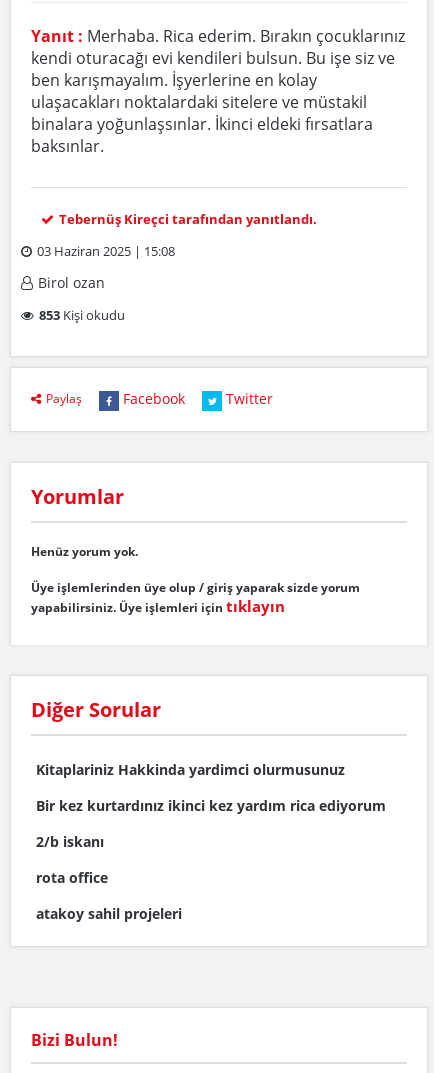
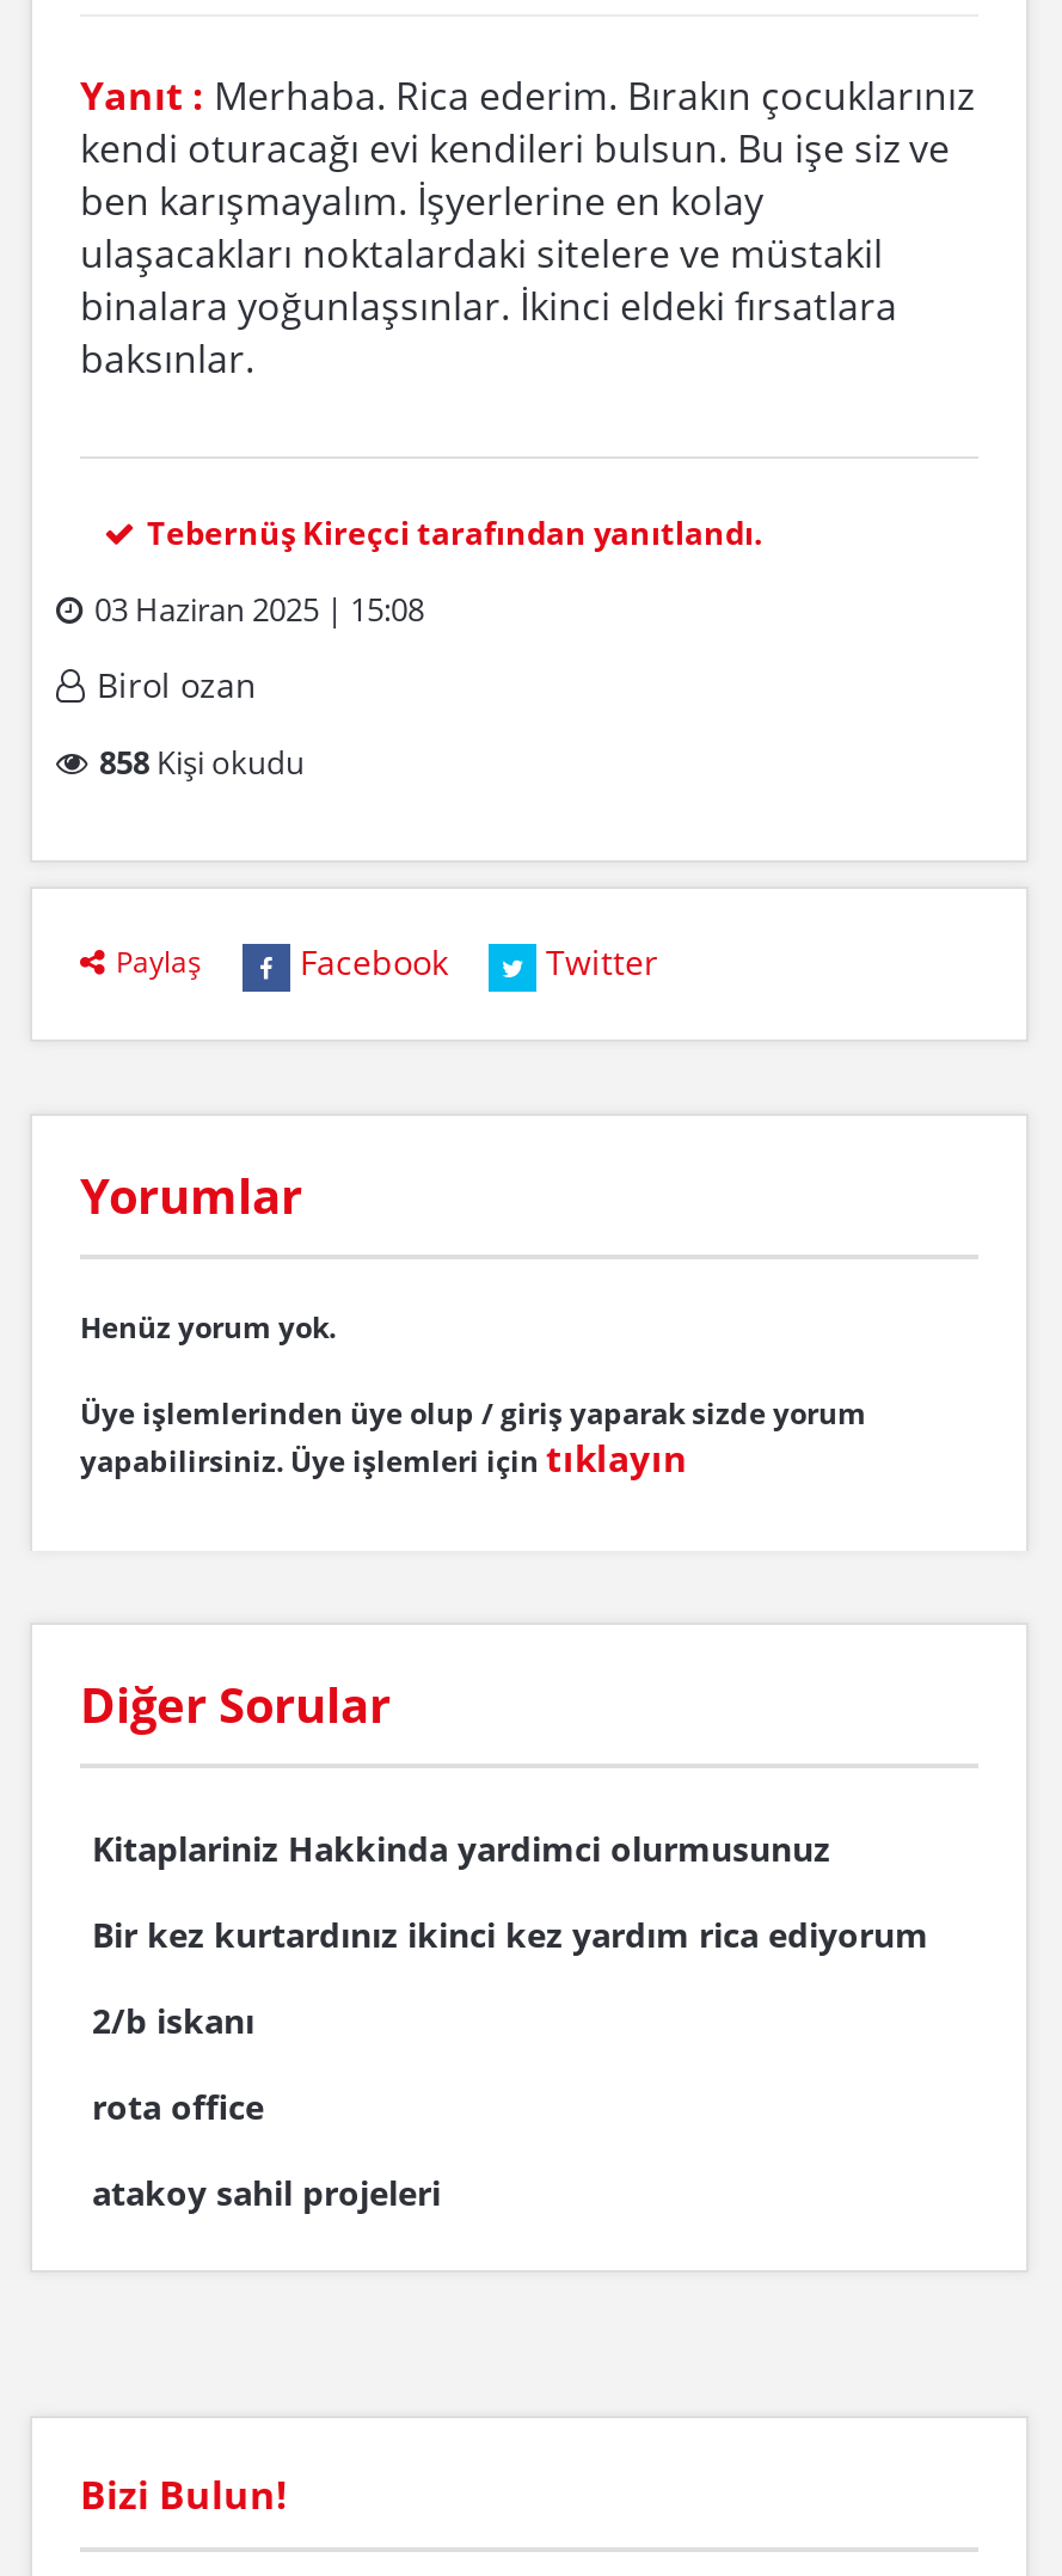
[39,306,125,324] 853 Kişi okudu -> [99,741,305,784] 858 Kişi okudu

